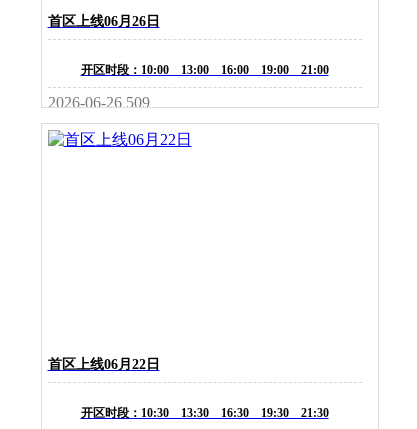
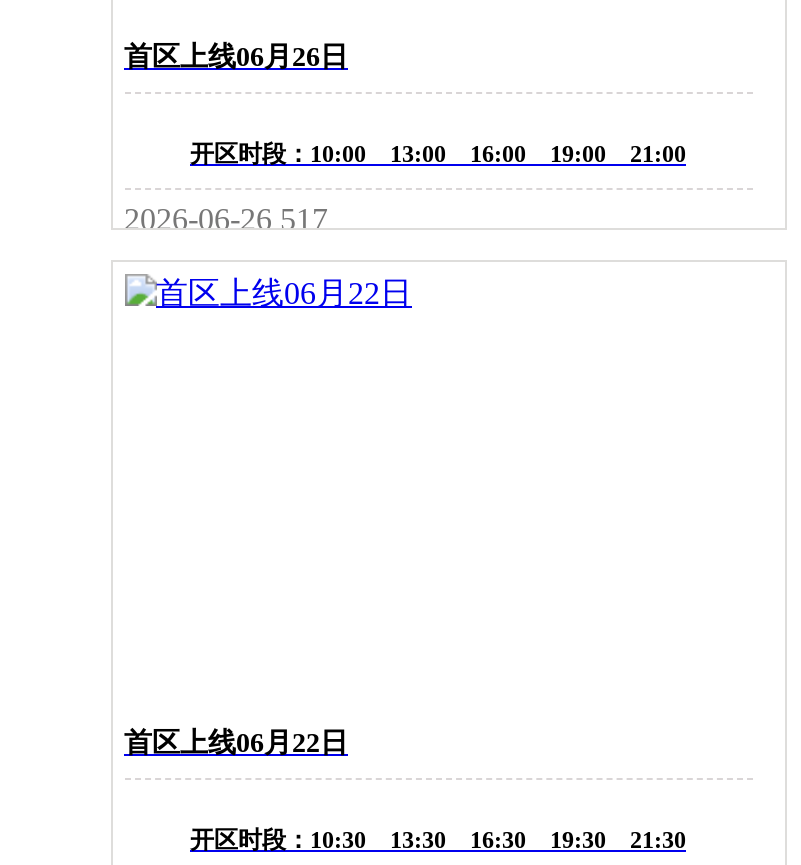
[47,94,149,111] 2026-06-26 509 -> [124,202,328,236] 2026-06-26 517

